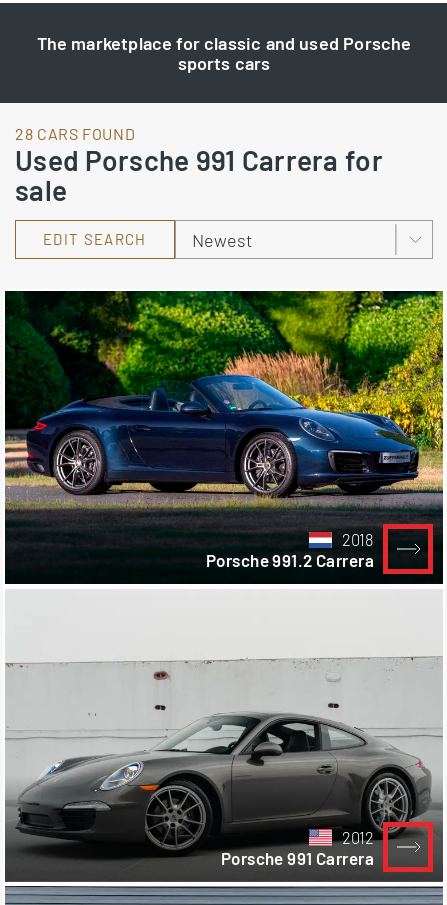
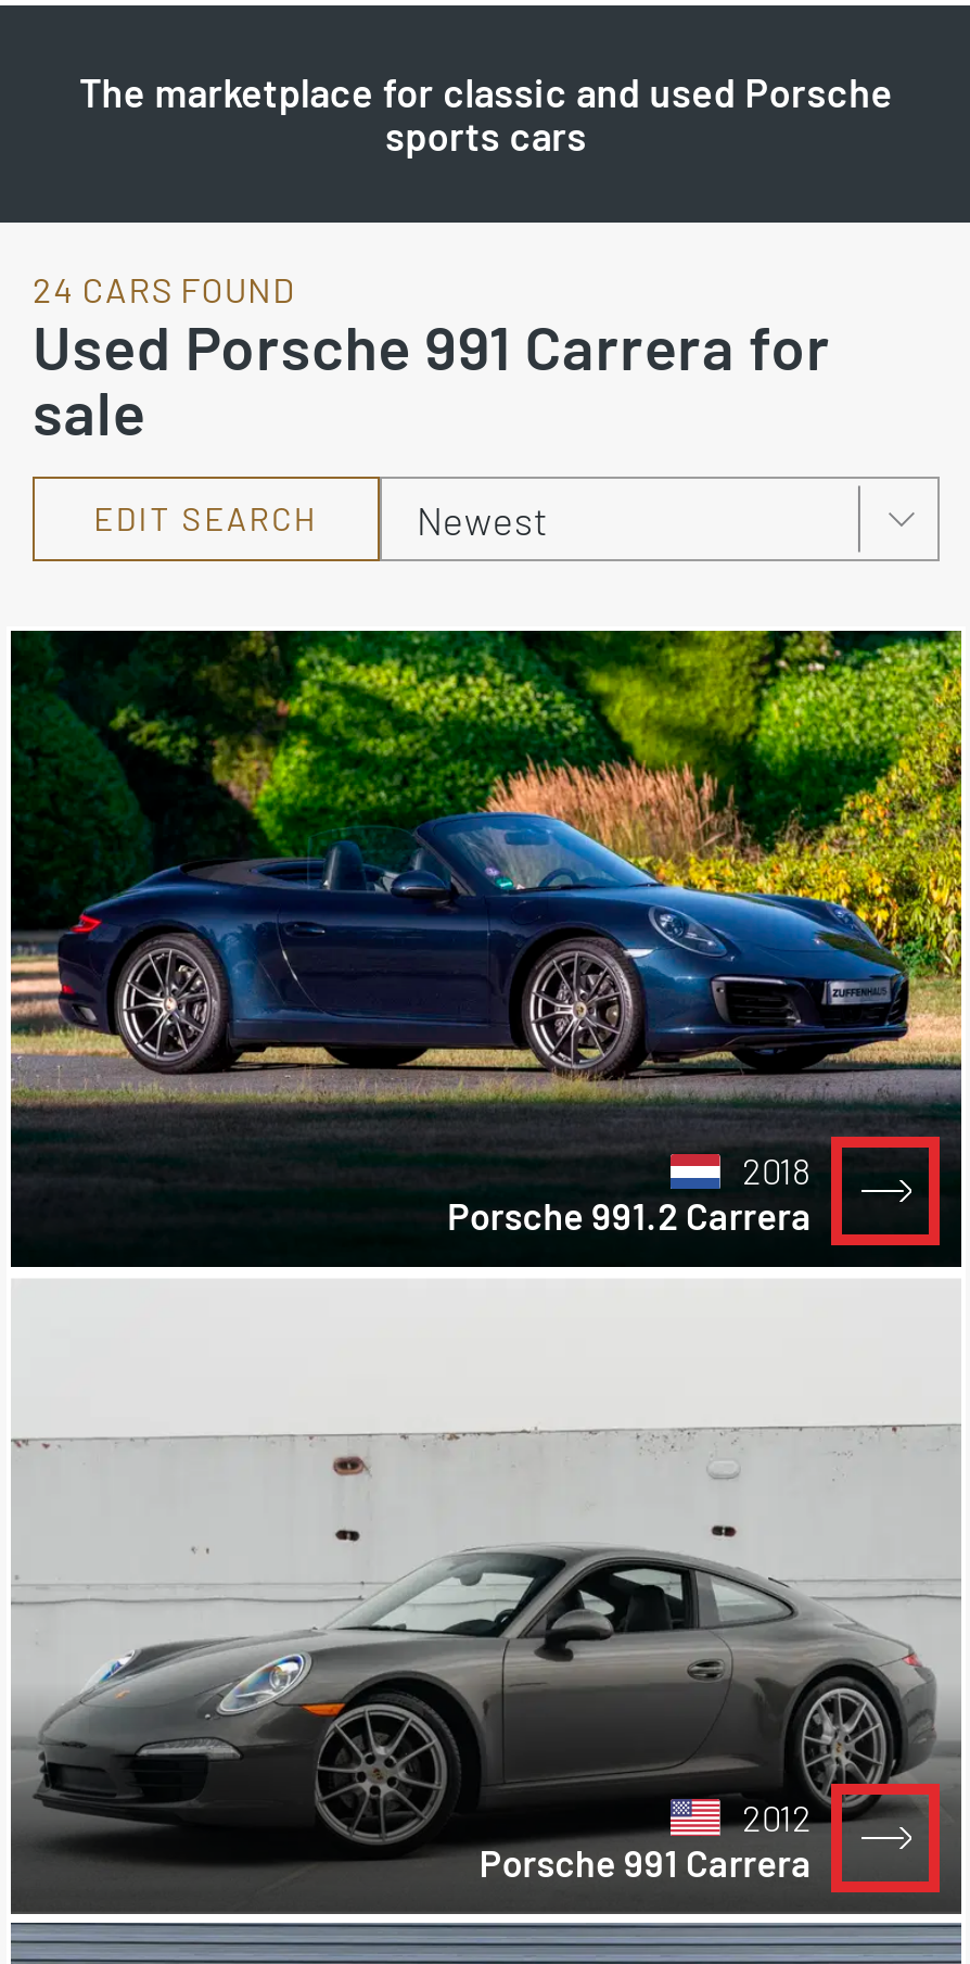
[15,124,135,143] 28 CARS FOUND -> [33,268,296,309] 24 CARS FOUND

